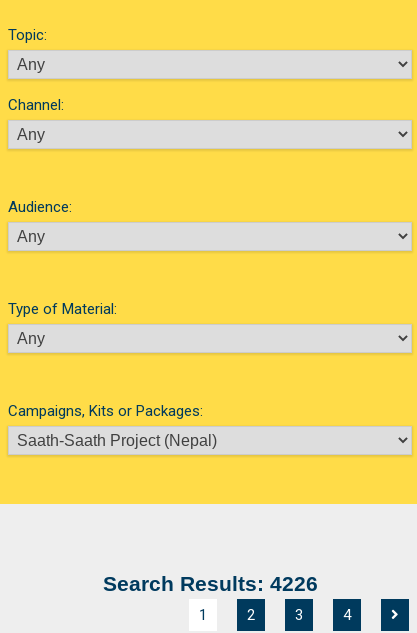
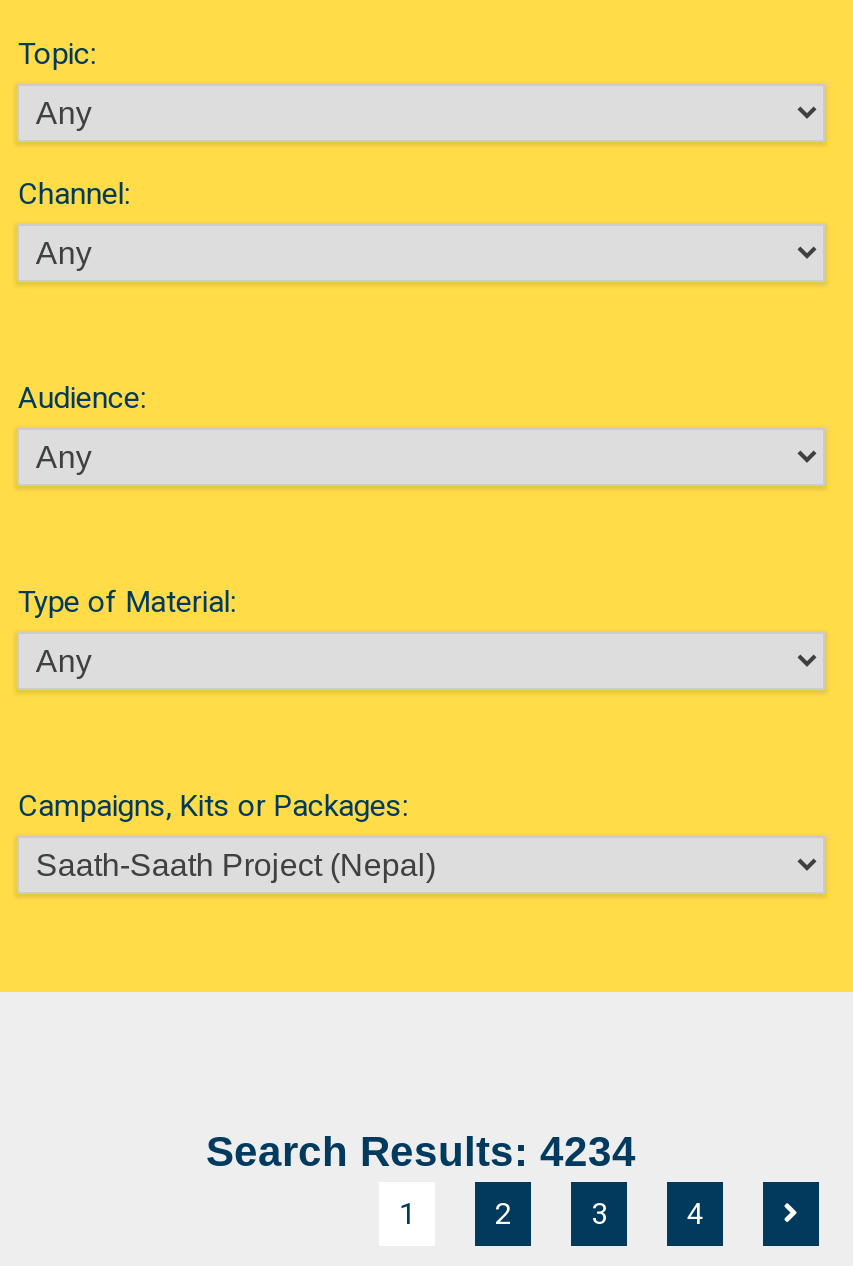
[102,572,317,595] Search Results: 4226 -> [206,1128,636,1174] Search Results: 4234

